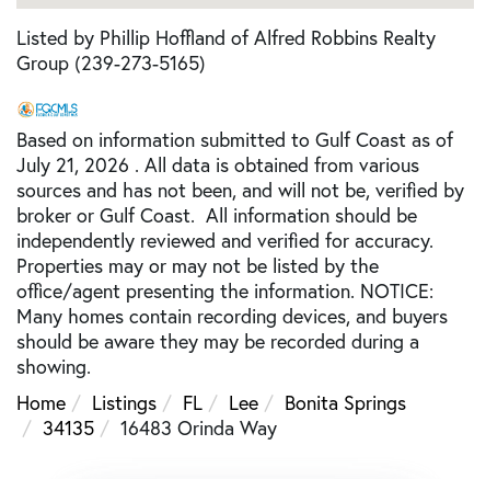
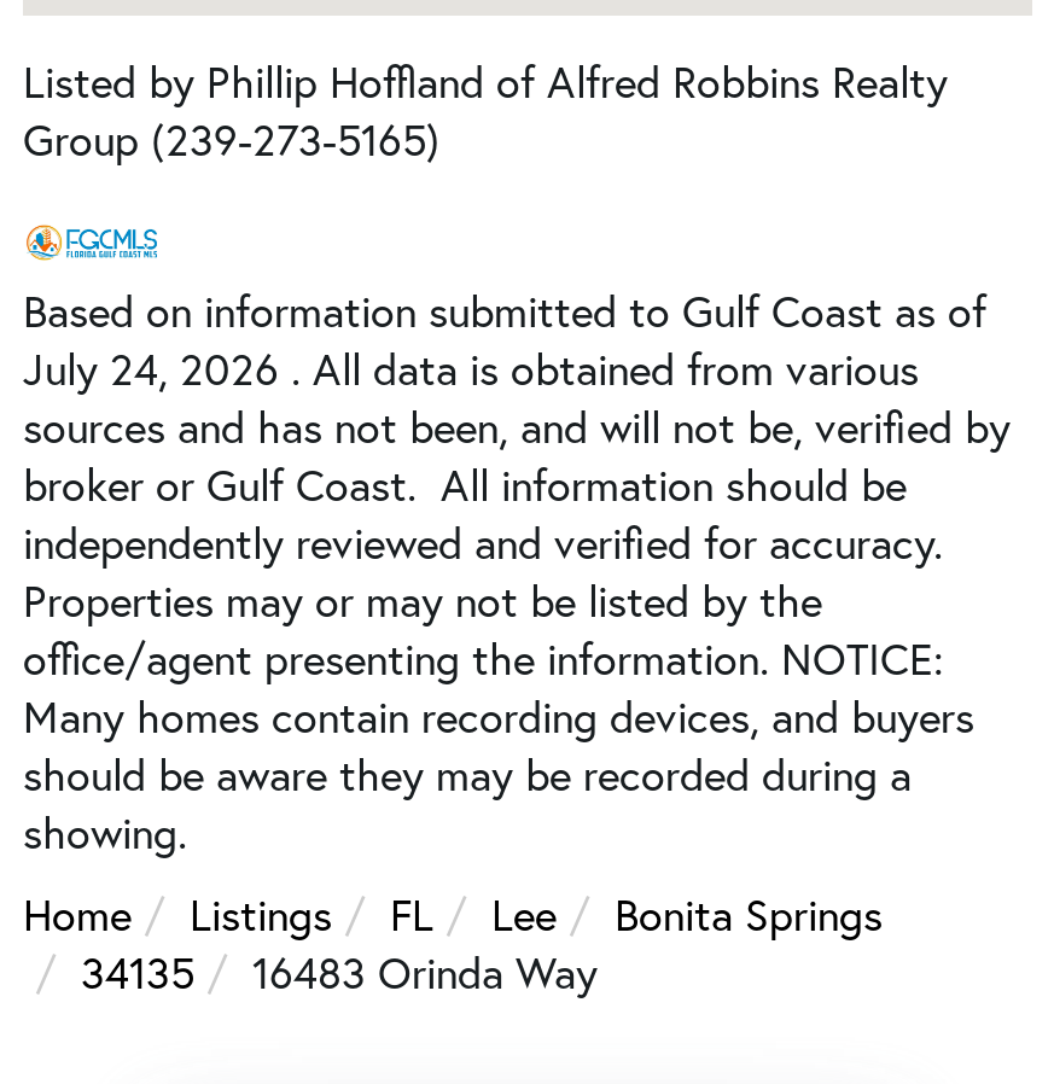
[16,152,419,177] July 21, 2026 . All data is obtained from various -> [23,338,919,396] July 24, 2026 . All data is obtained from various

